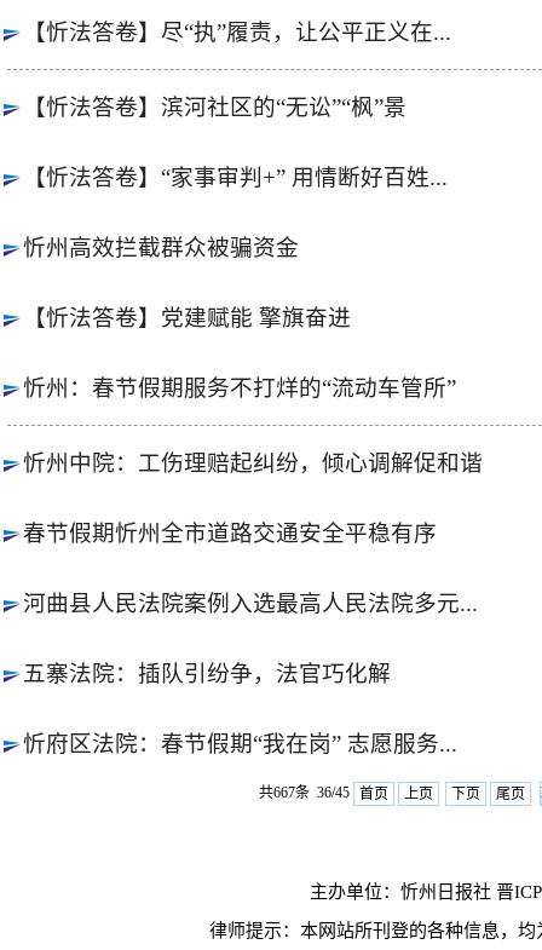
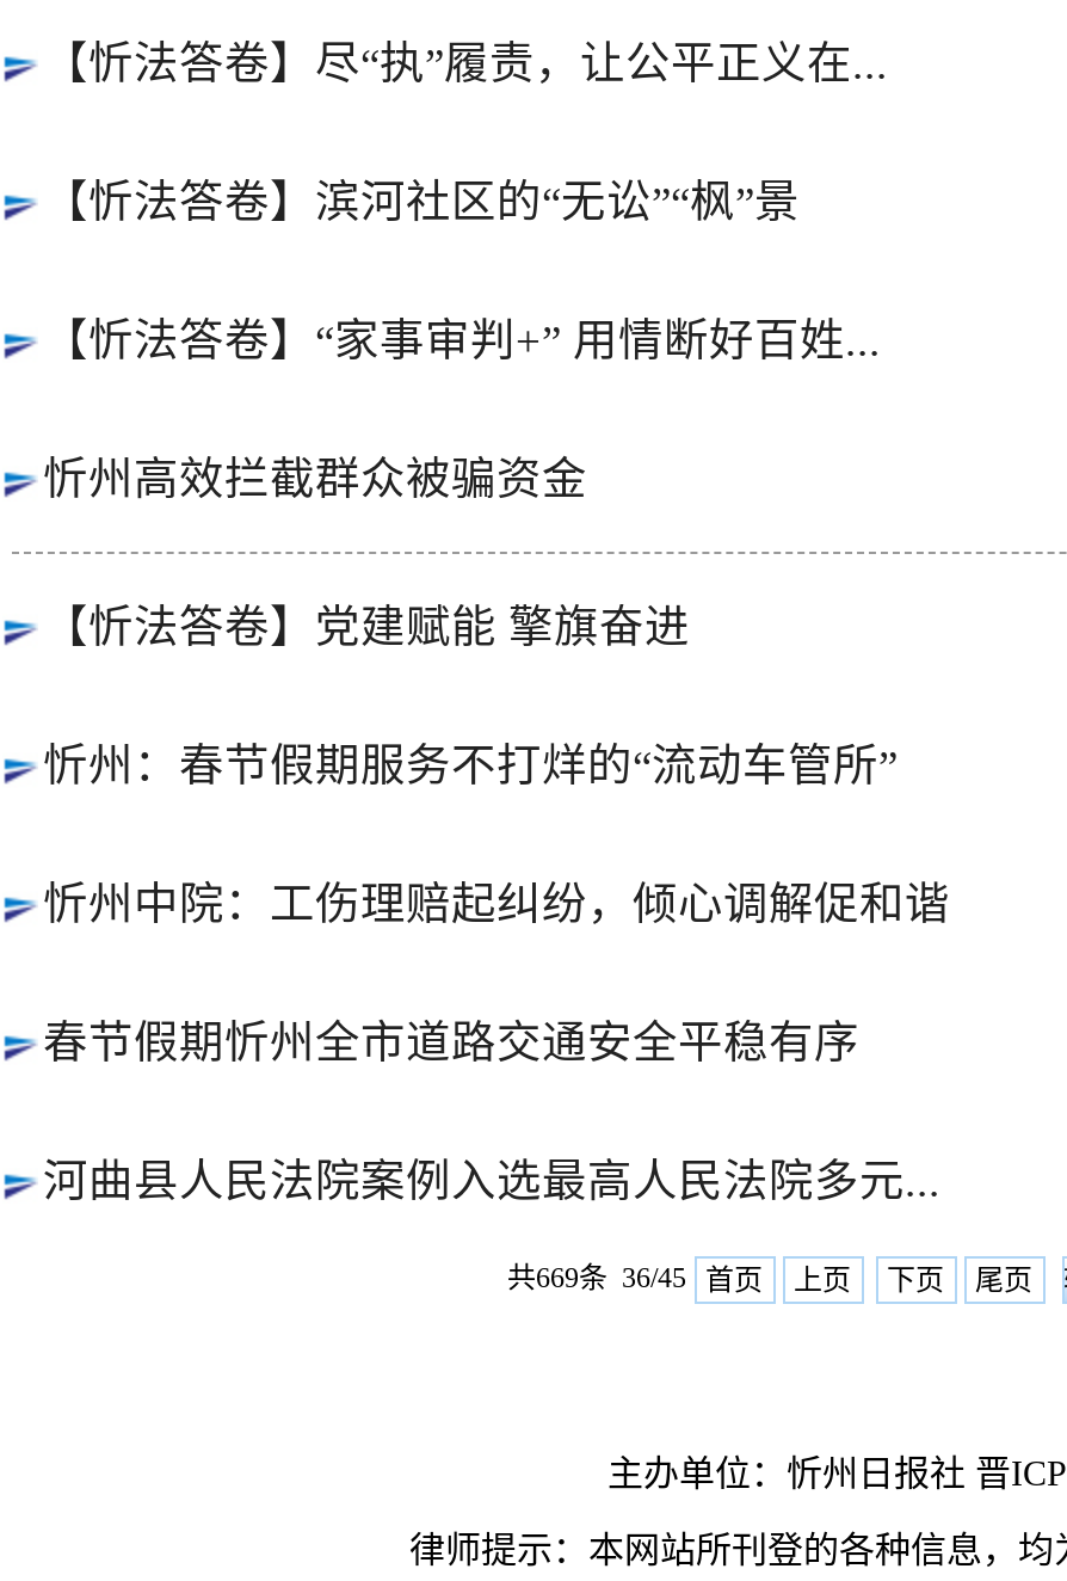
[23,661,457,802] 五寨法院：插队引纷争，法官巧化解 | 忻府区法院：春节假期“我在岗” 志愿服务... | 共667条 36/45 首页 -> [507,1261,763,1297] 共669条 36/45 首页

